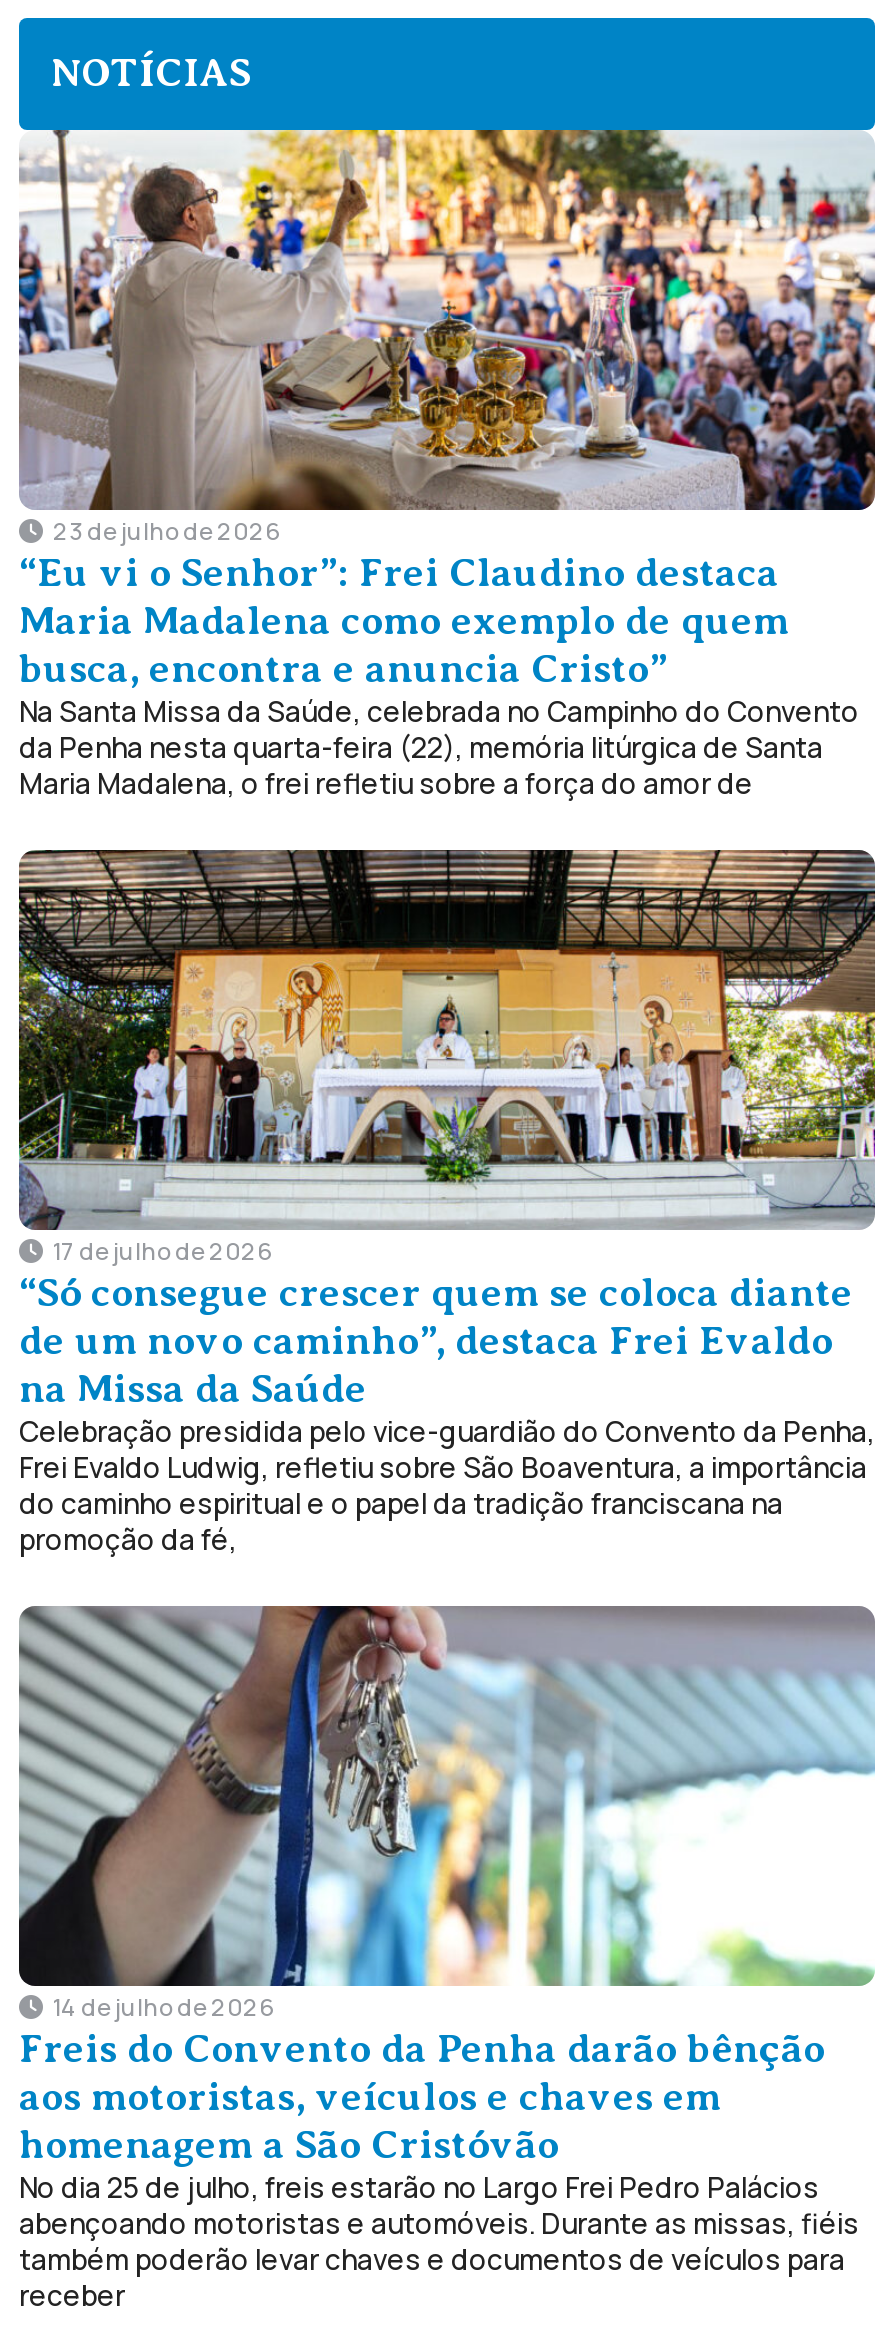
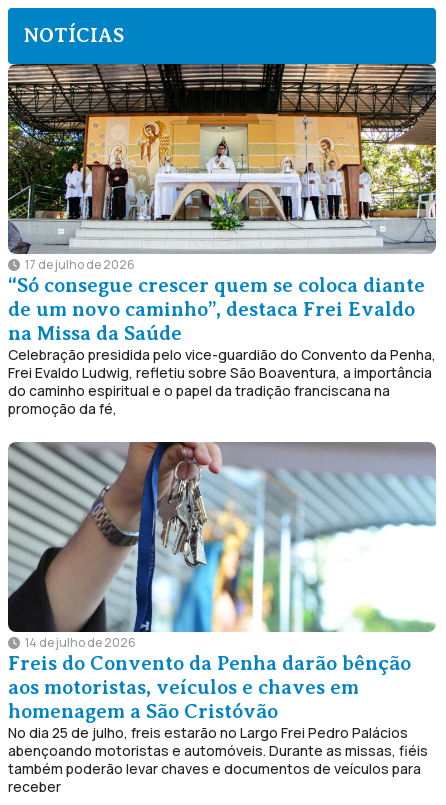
[17,128,877,801] [image] | 23 de julho de 2026 | “Eu vi o Senhor”: Frei Claudino destaca | Maria Madalena como exemplo de quem | busca, encontra e anuncia Cristo” | Na Santa Missa da Saúde, celebrada no Campinho do Convento | da Penha nesta quarta-feira (22), memória litúrgica de Santa | Maria Madalena, o frei refletiu sobre a força do amor de -> none

